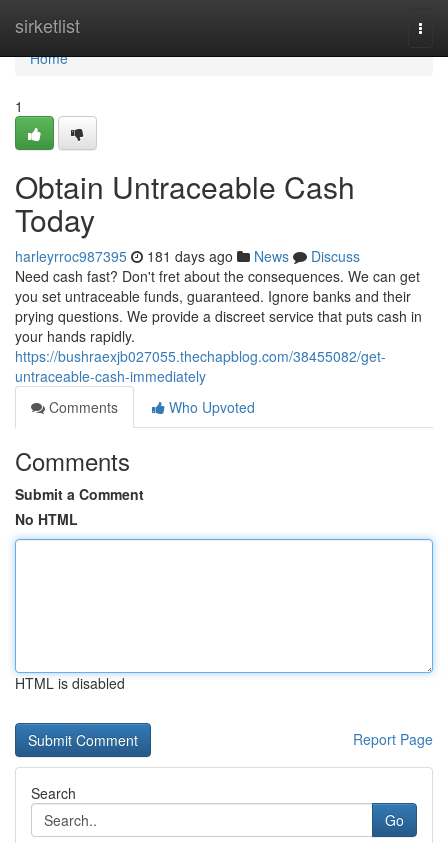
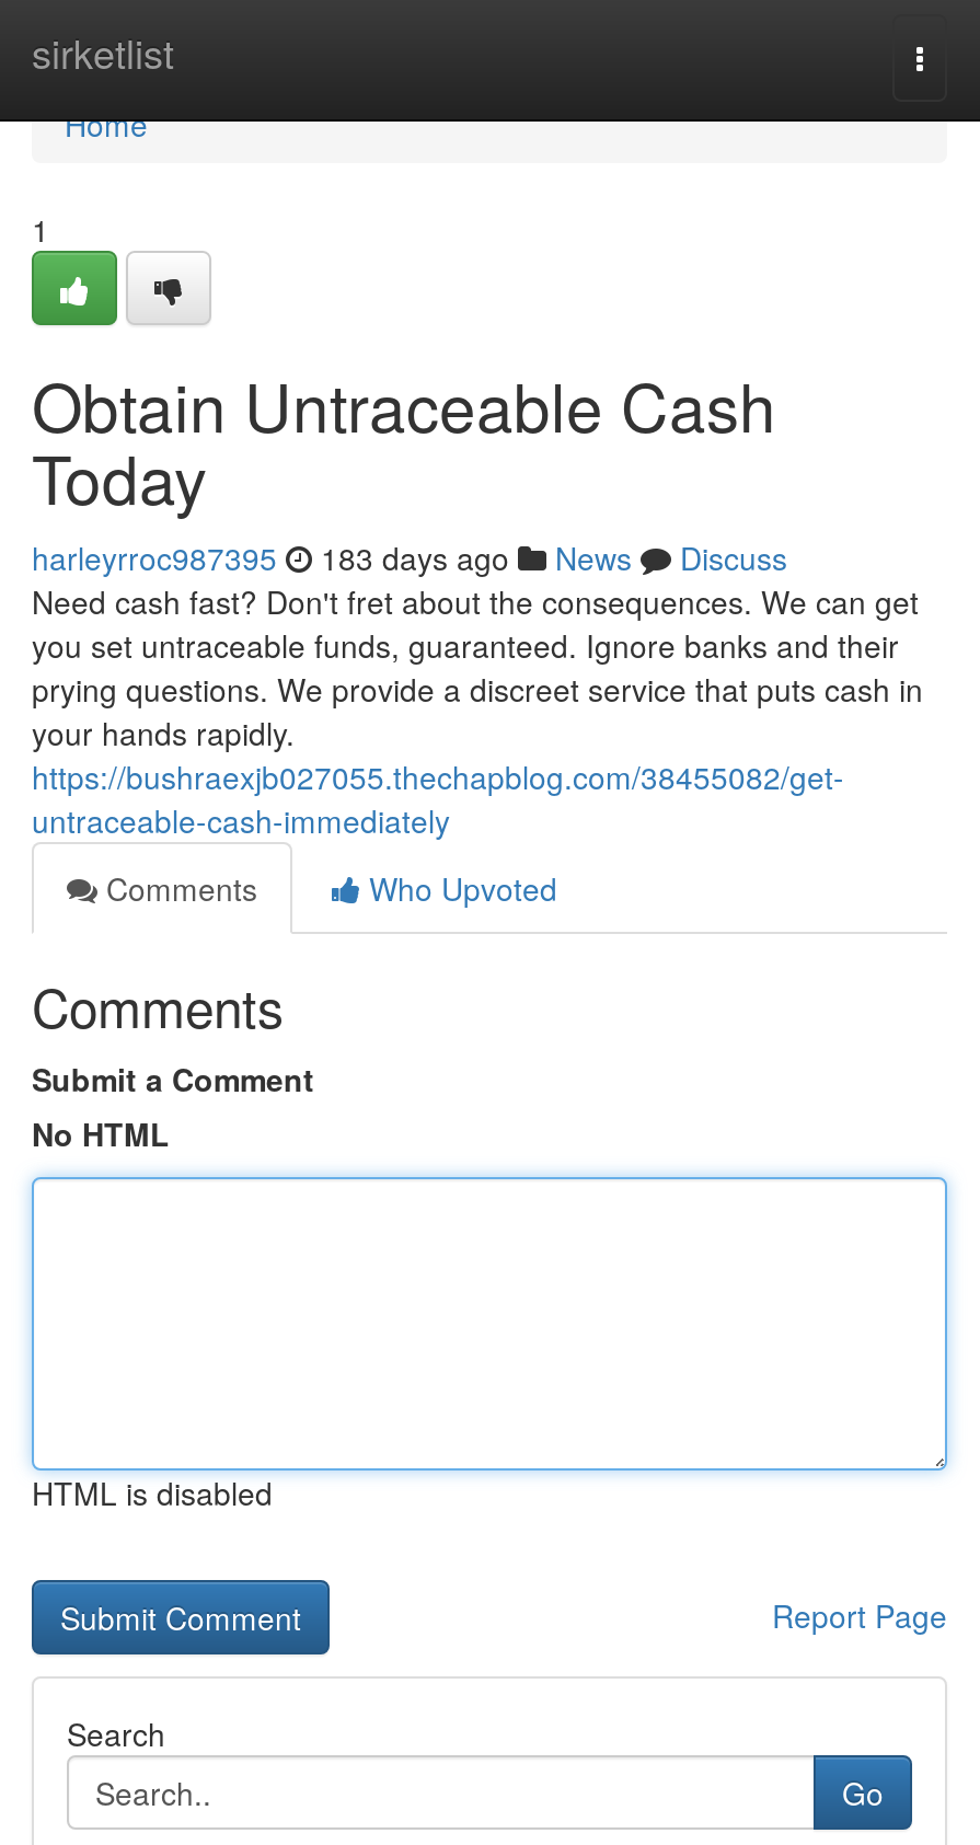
[15,246,360,266] harleyrroc987395 181 days ago News Discuss -> [32,535,787,579] harleyrroc987395 183 days ago News Discuss

